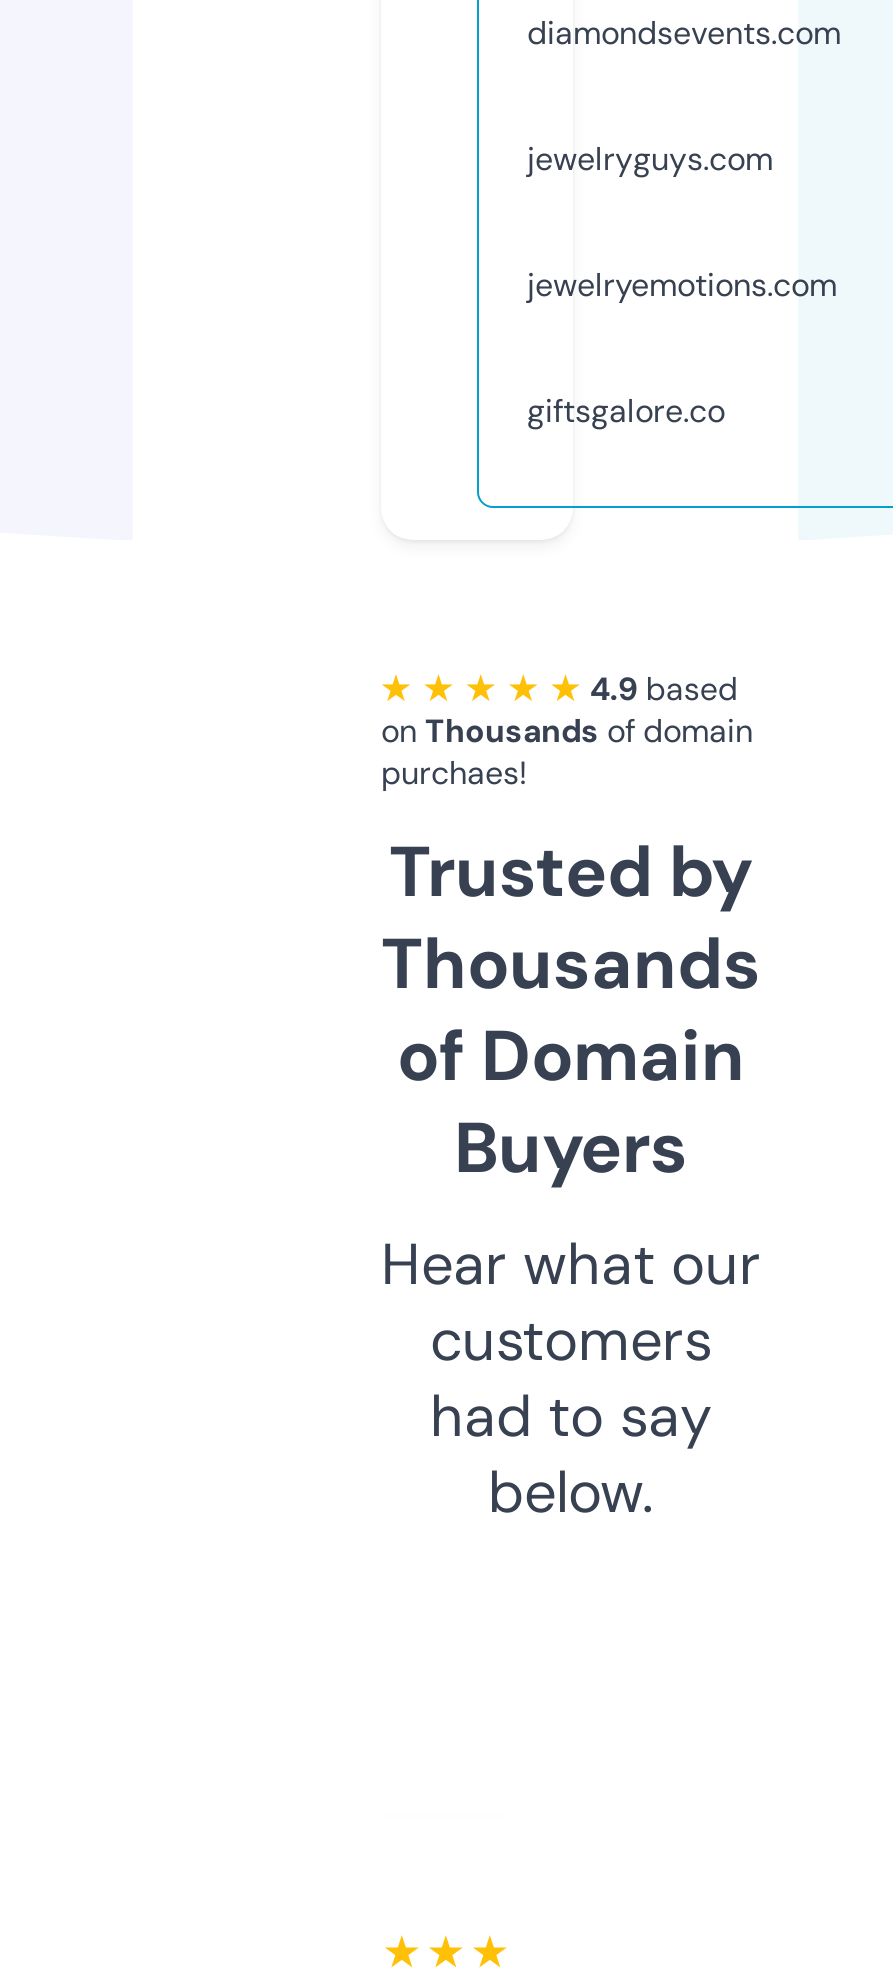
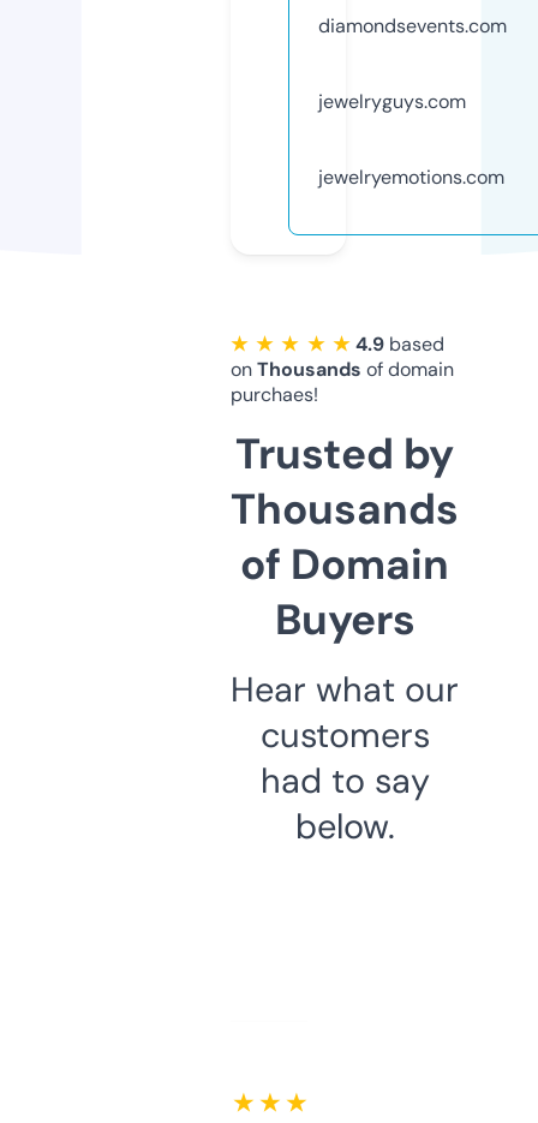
[527,390,725,432] giftsgalore.co -> none

